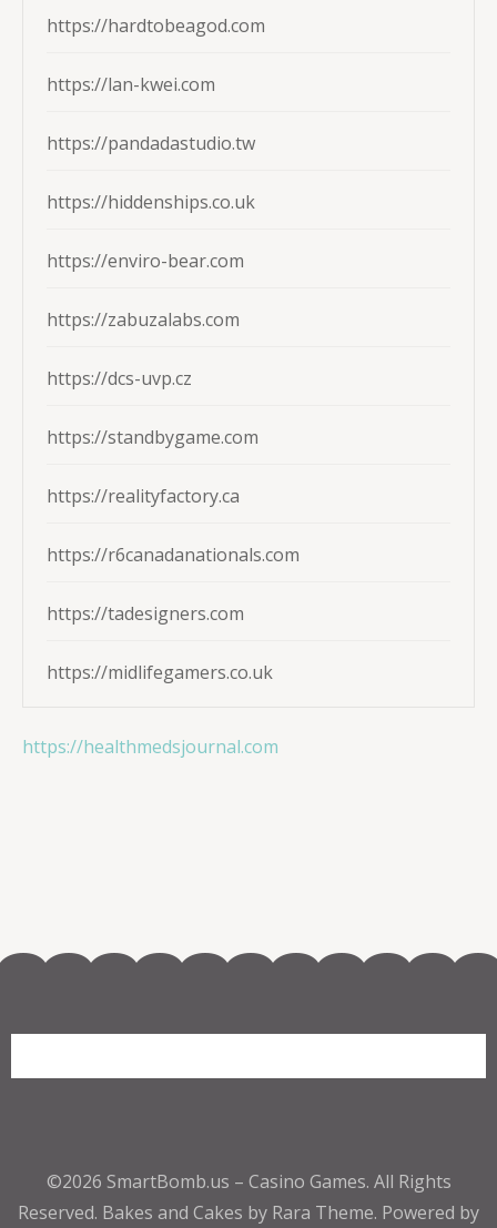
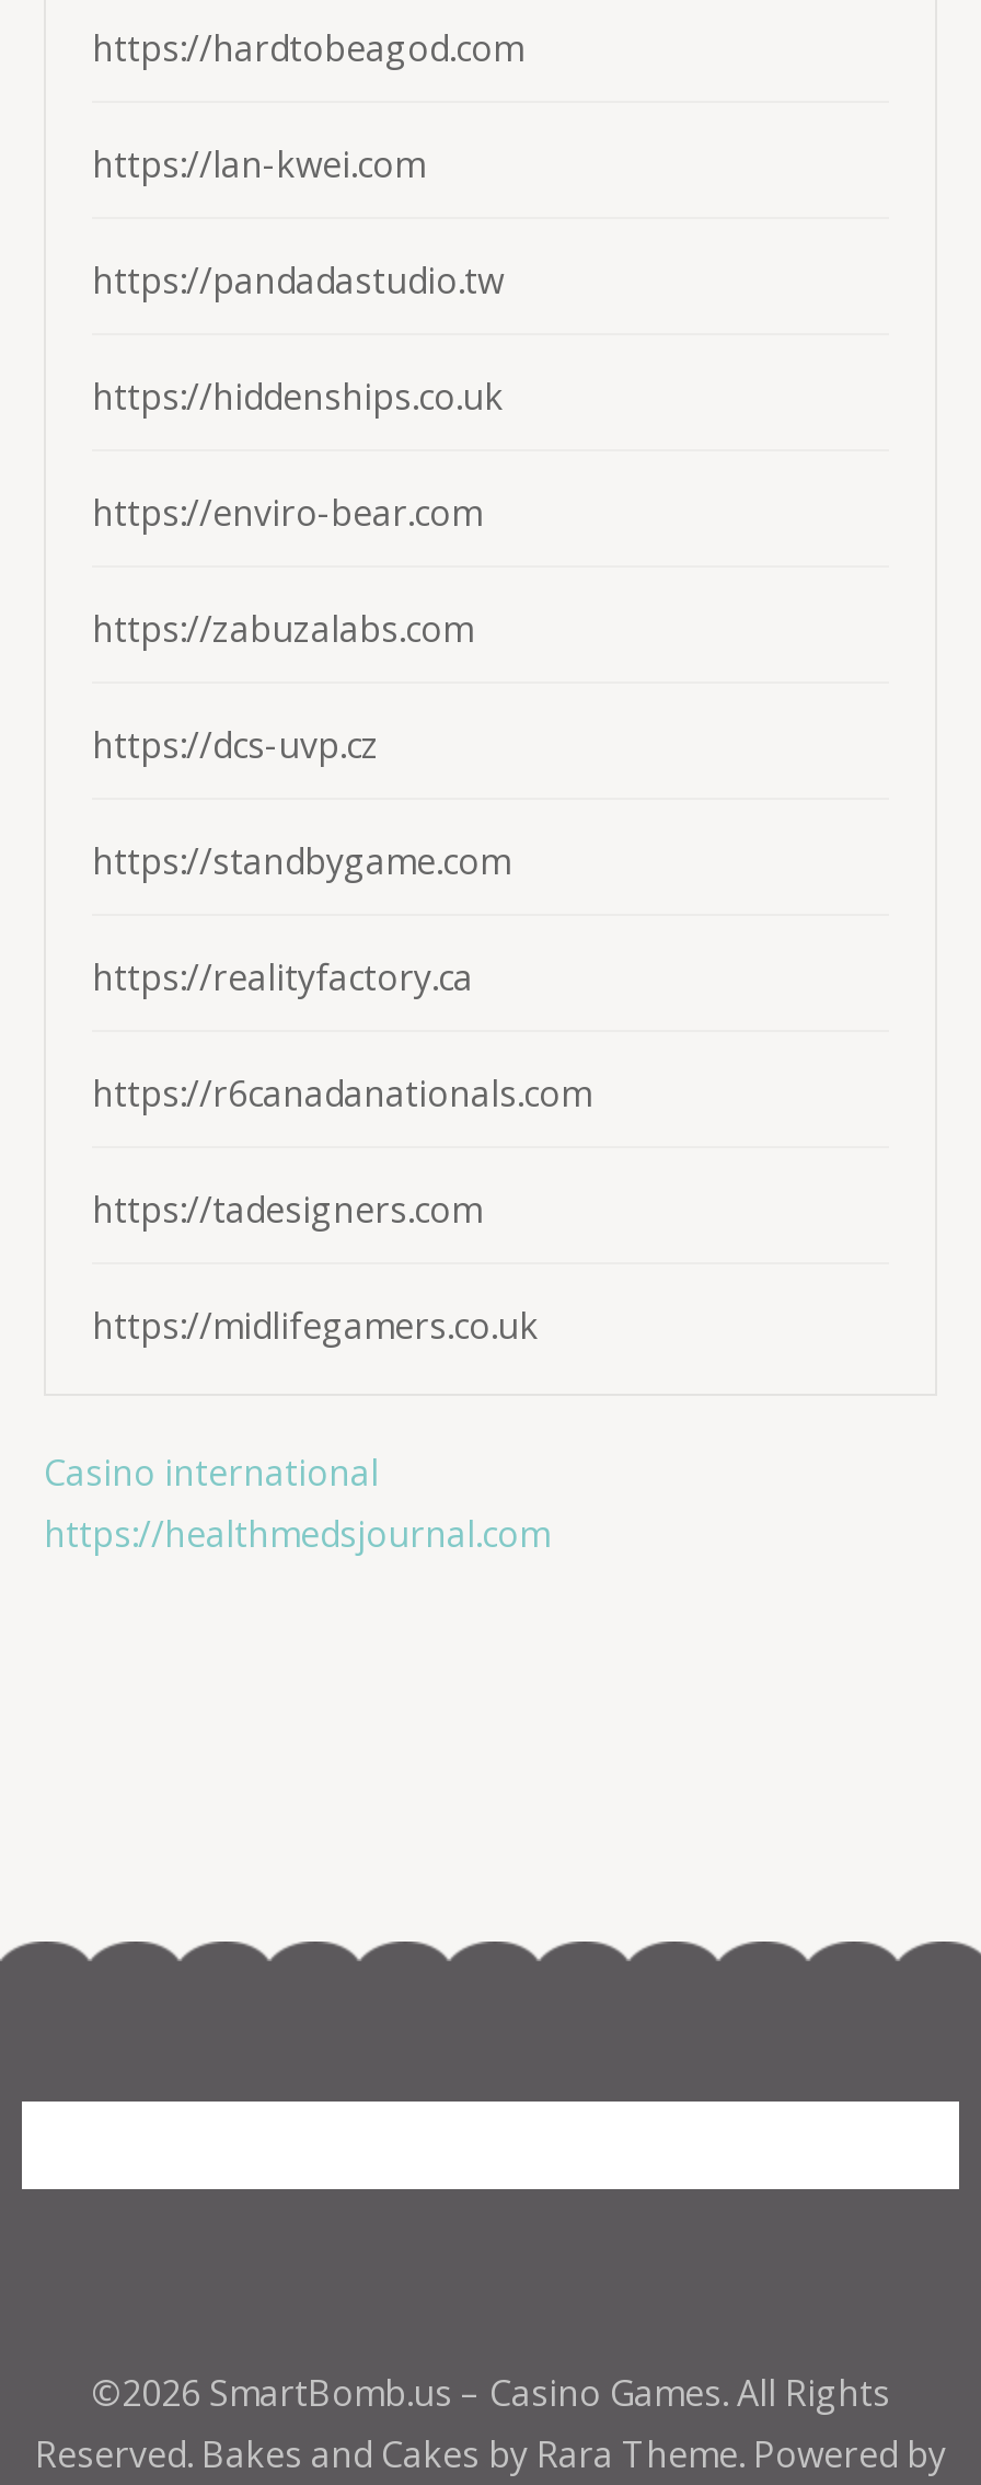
none -> [44,1447,379,1496] Casino international

